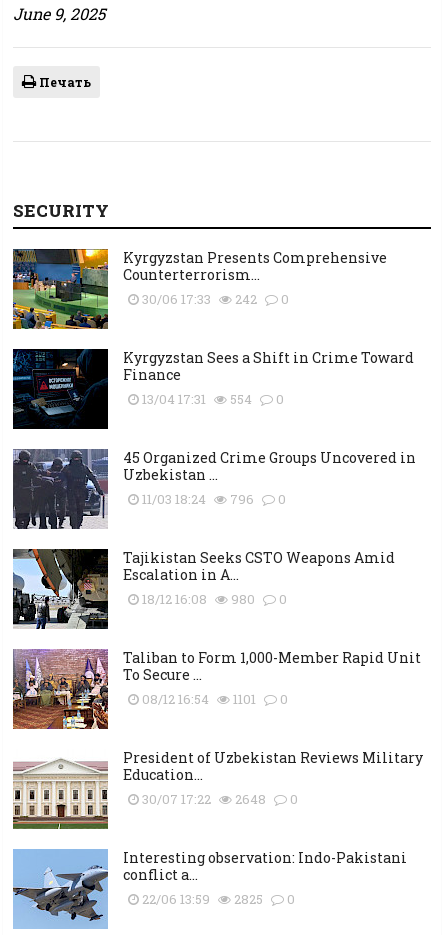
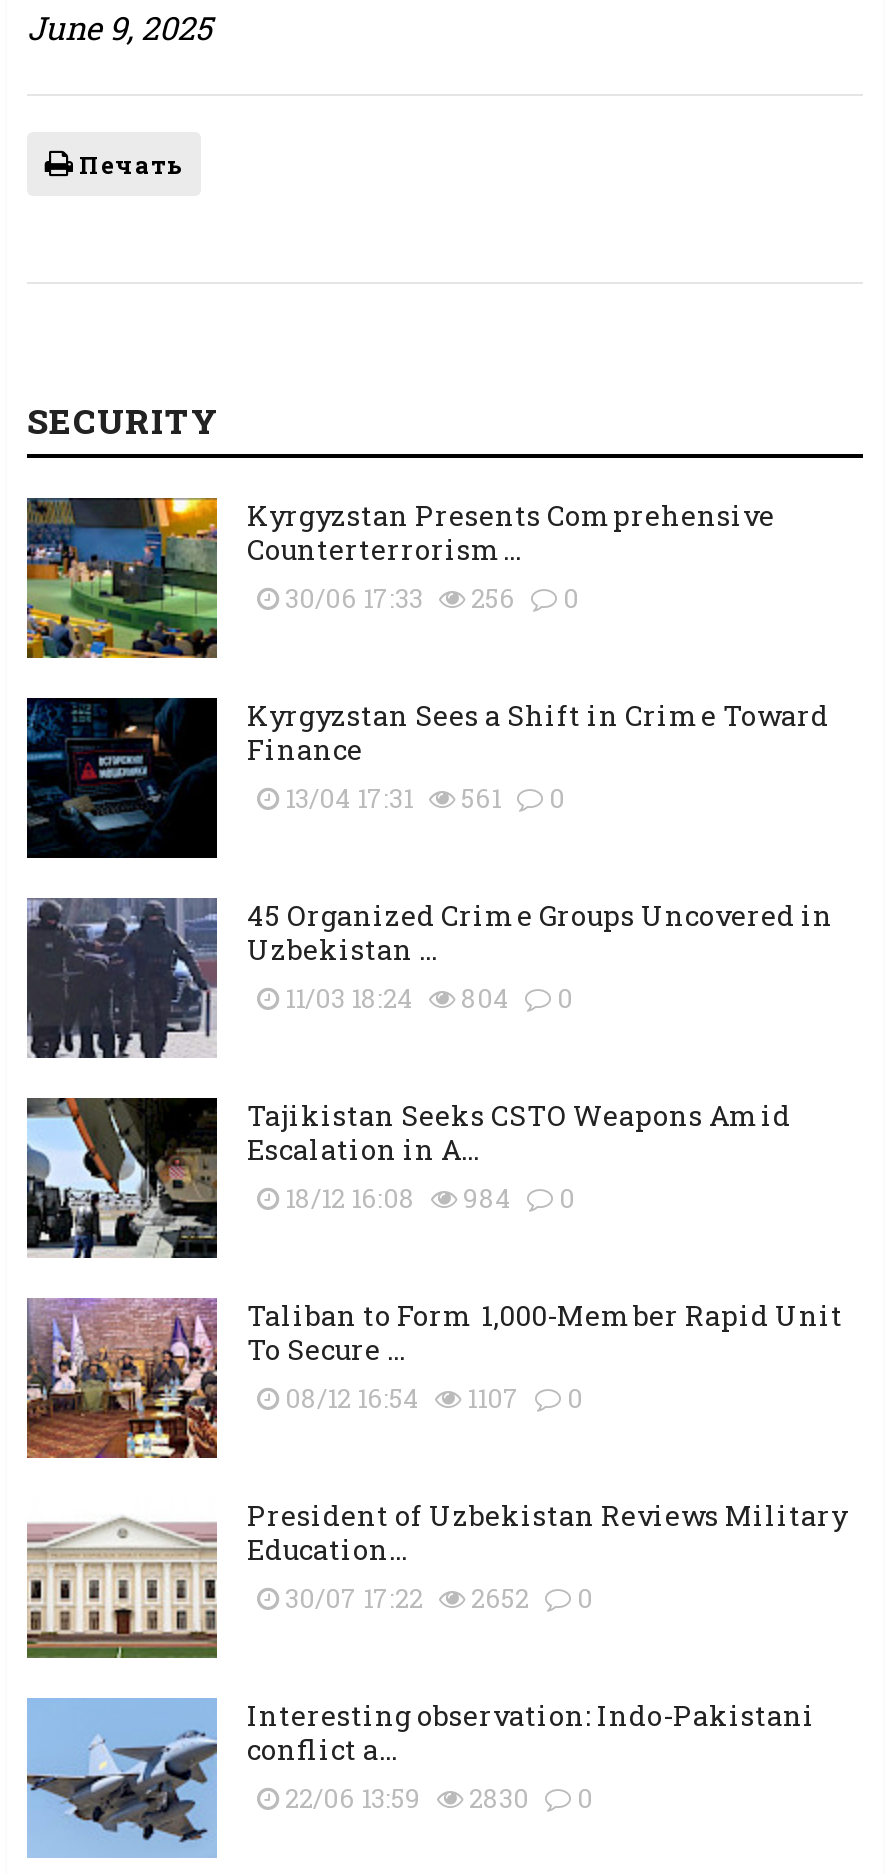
[139,290,289,308] 30/06 17:33 242 0 -> [279,580,579,616] 30/06 17:33 256 0
[139,390,284,408] 13/04 17:31 554 0 -> [279,780,565,816] 13/04 17:31 561 0
[139,490,286,508] 11/03 18:24 796 0 -> [279,980,573,1016] 11/03 18:24 804 0
[139,590,287,608] 18/12 16:08 980 0 -> [279,1180,575,1216] 18/12 16:08 984 0
[139,690,288,708] 08/12 16:54 1101 0 -> [279,1380,583,1416] 08/12 16:54 1107 0
[139,790,298,808] 30/07 17:22 2648 0 -> [279,1580,593,1616] 30/07 17:22 2652 0
[139,890,295,908] 22/06 13:59 2825 0 -> [279,1780,593,1816] 22/06 13:59 2830 0

